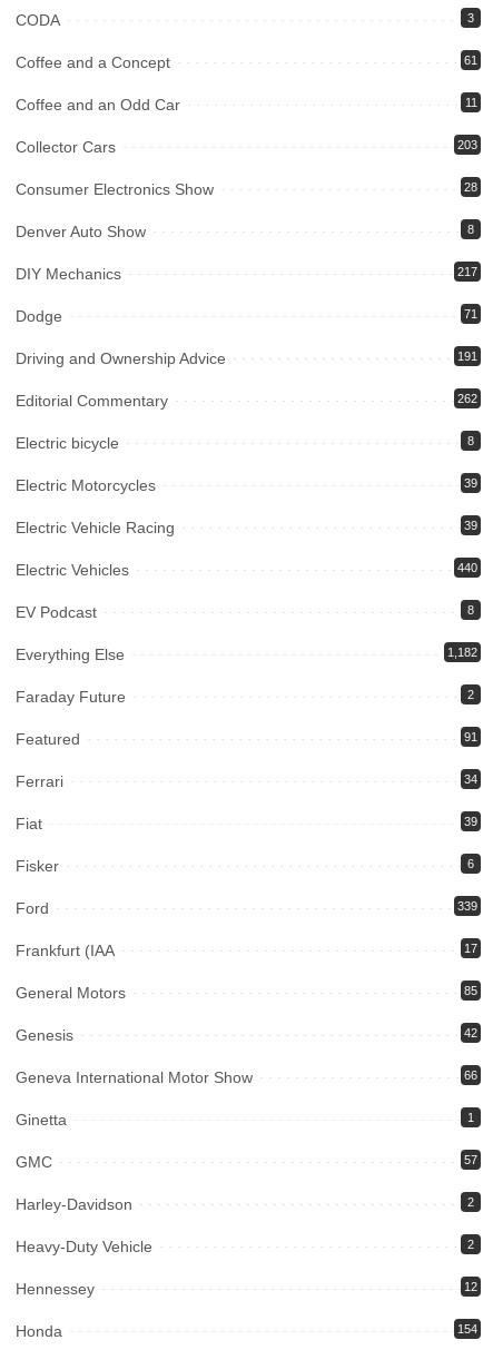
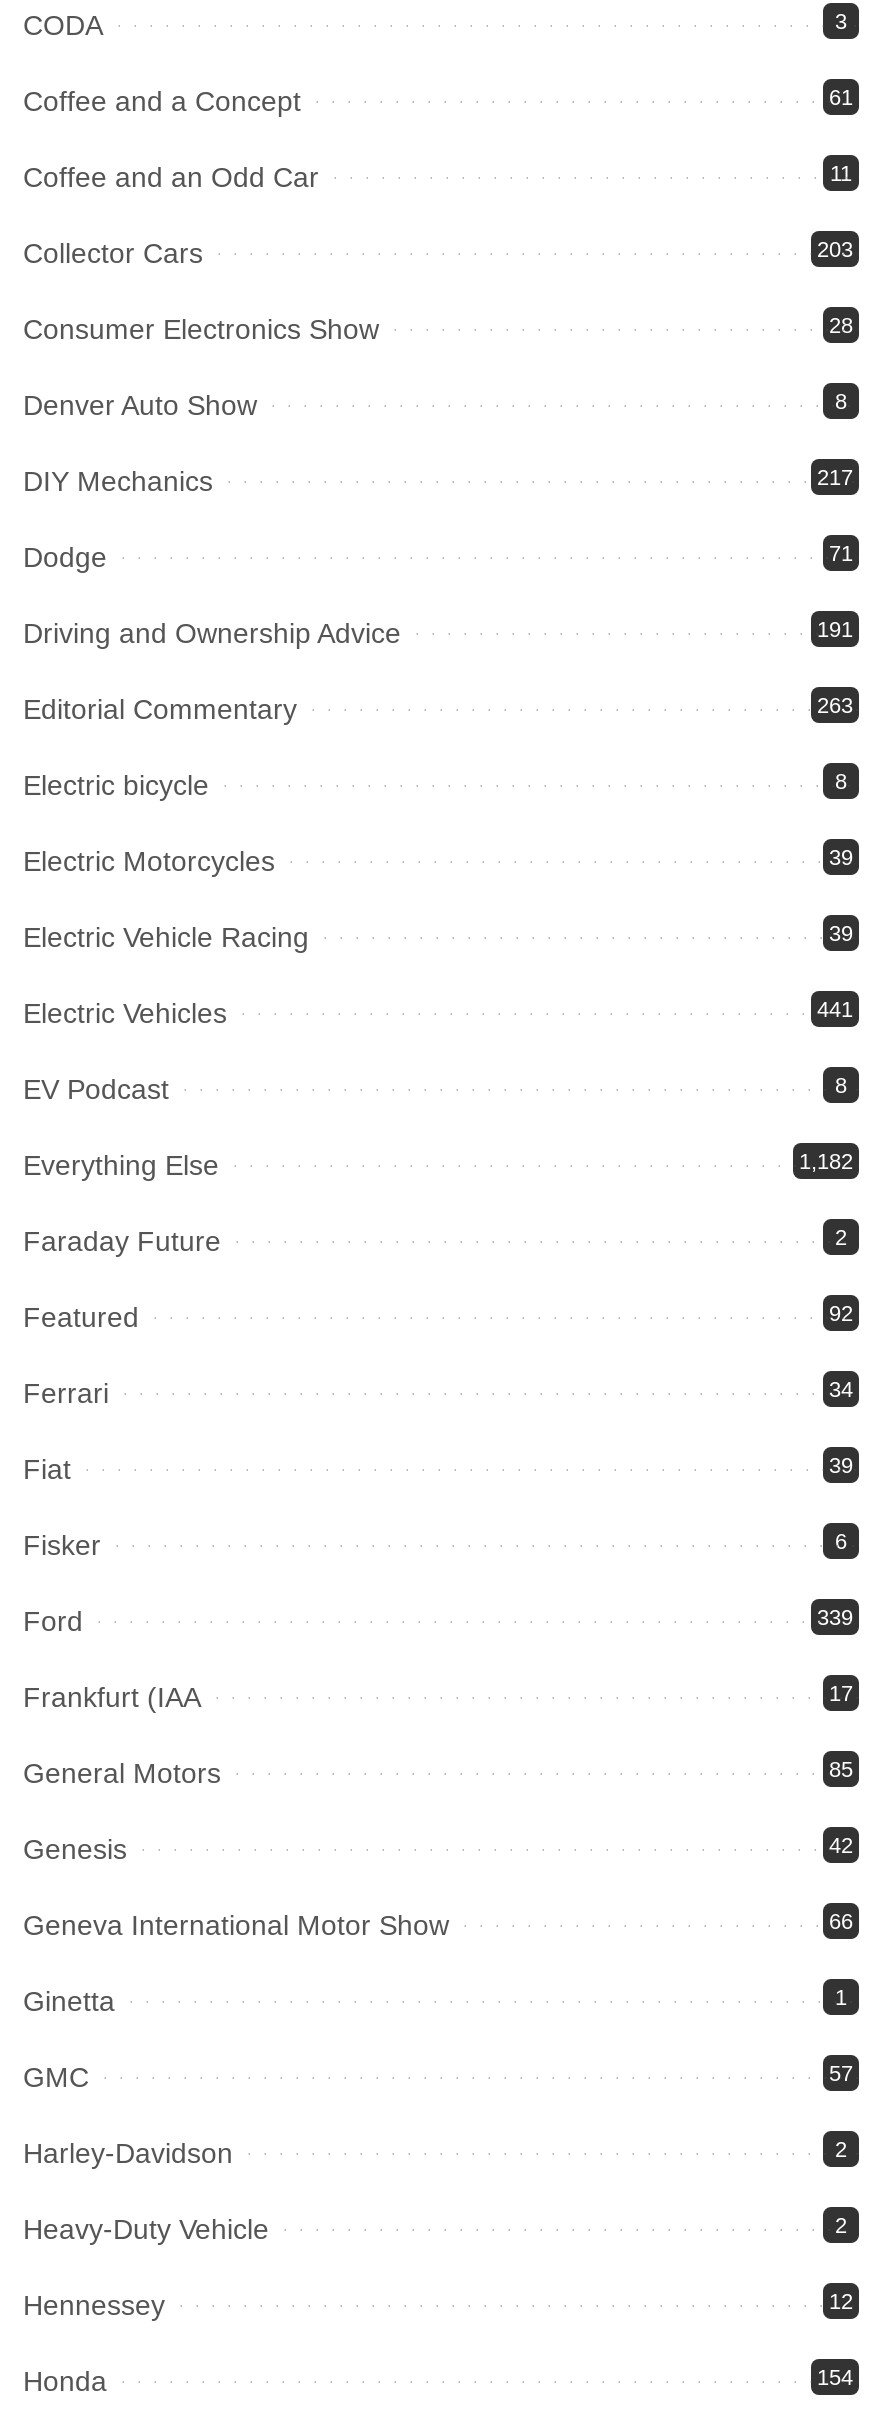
[457,392,477,406] 262 -> [817,694,853,718] 263
[457,561,477,575] 440 -> [817,998,853,1022] 441
[464,731,477,744] 91 -> [829,1302,853,1326] 92

